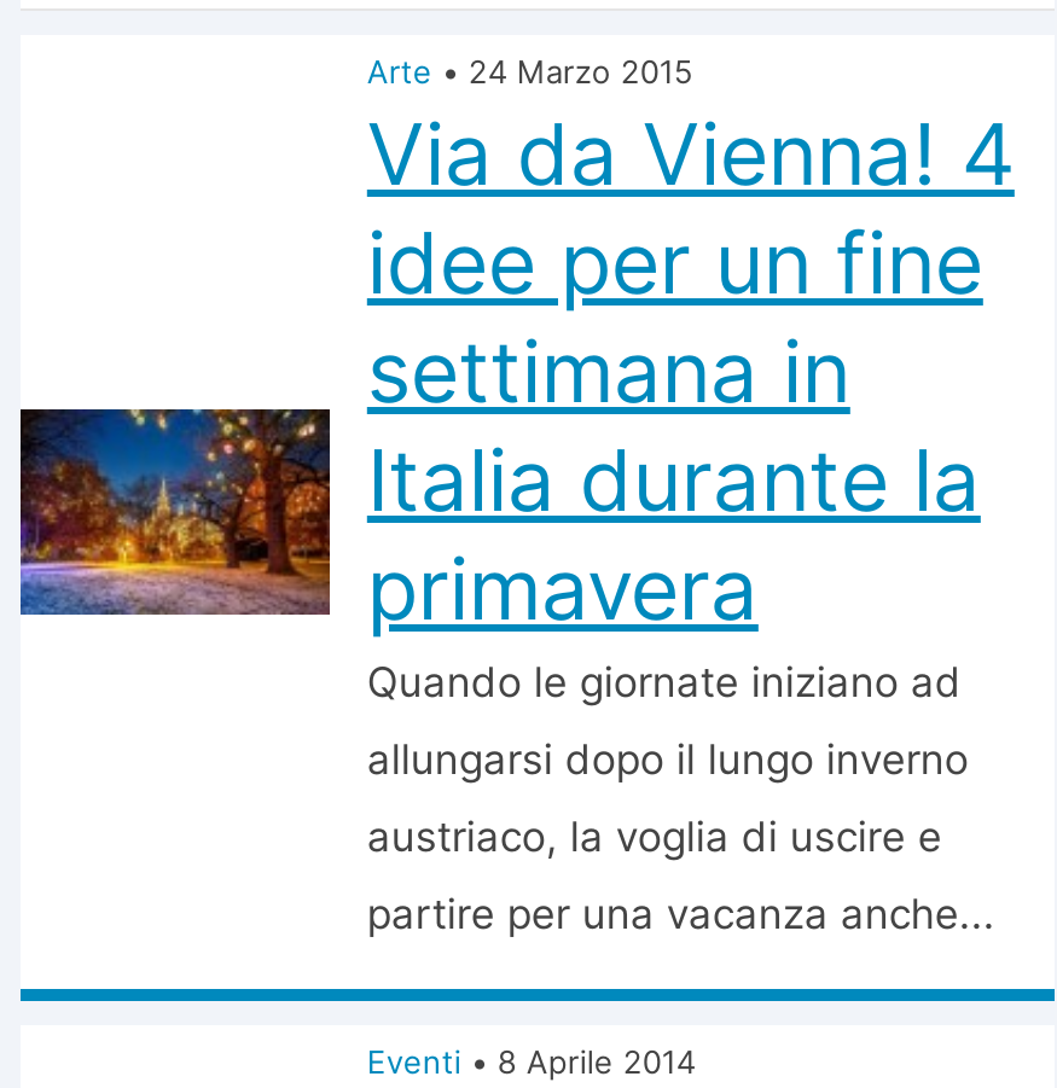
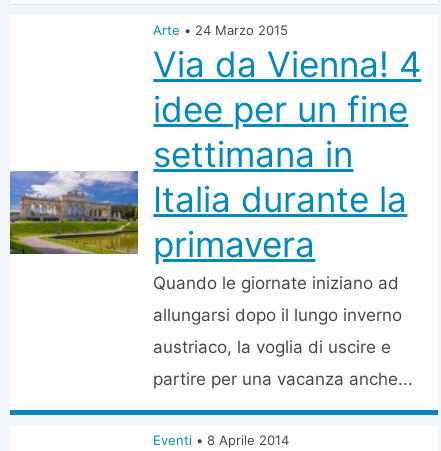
[18,407,332,617] [image] -> [9,170,139,255] [image]

